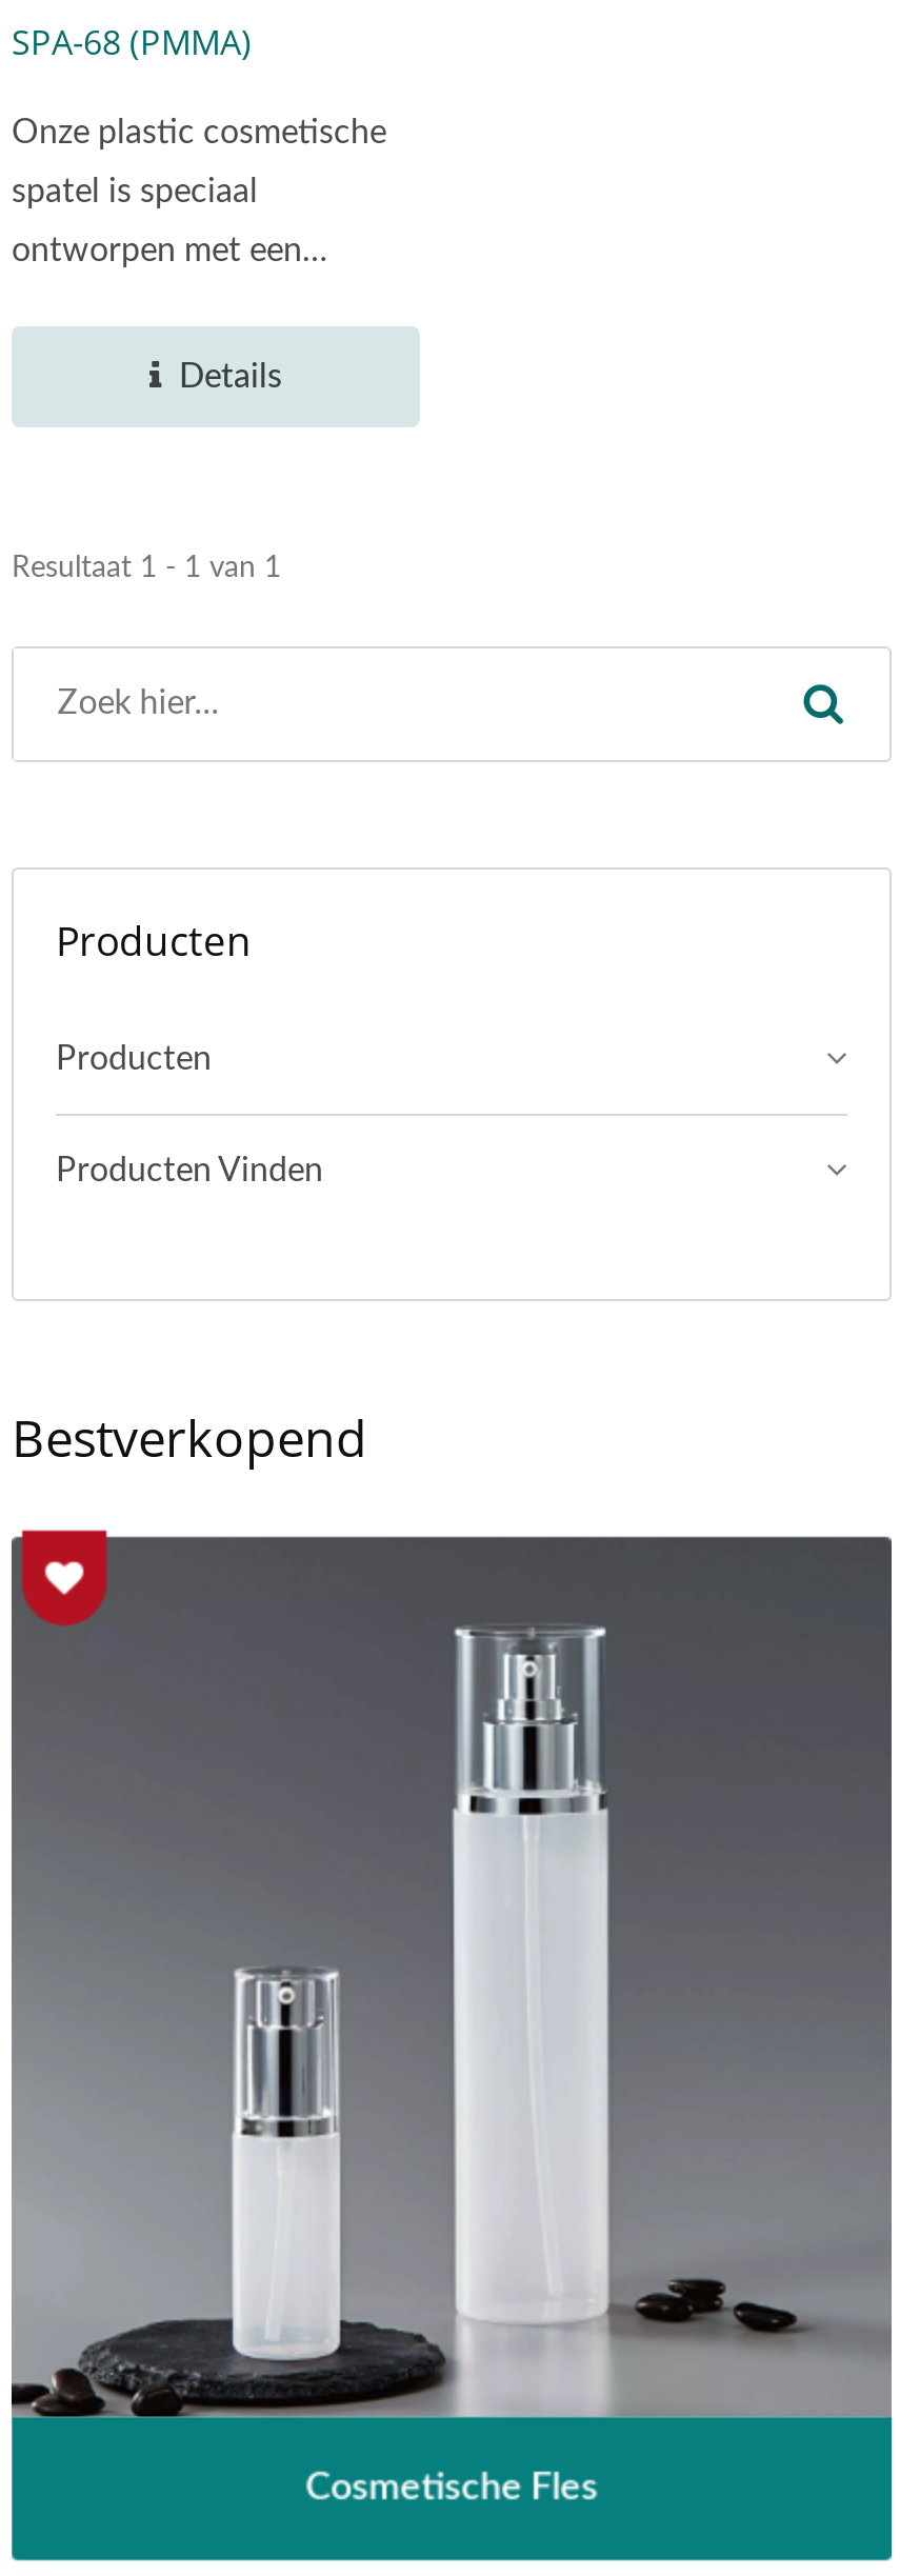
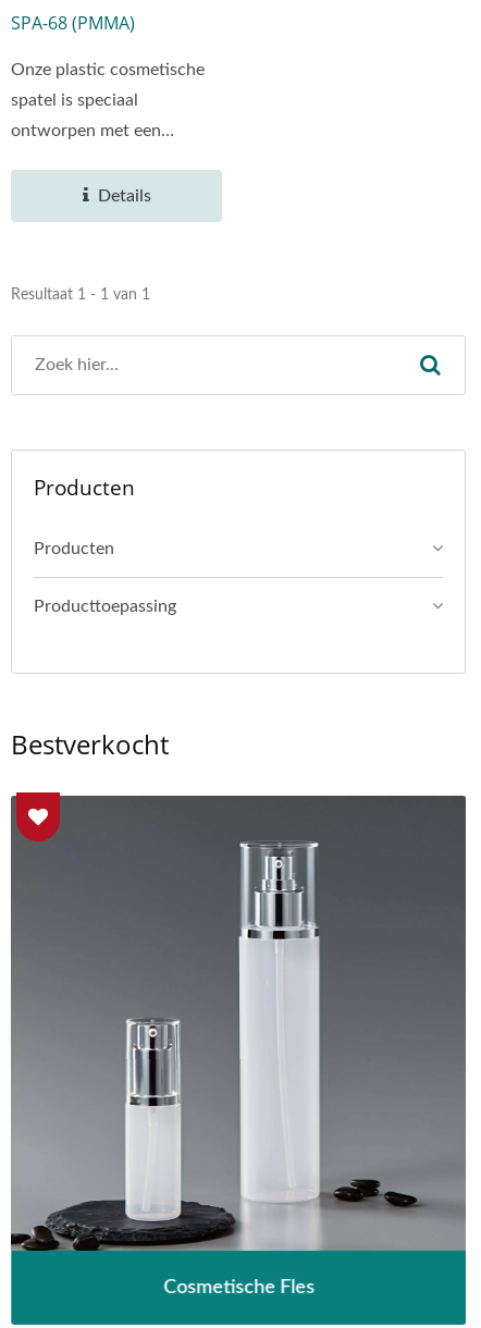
[56,1154,323,1187] Producten Vinden -> [34,598,176,615] Producttoepassing
[12,1402,367,1472] Bestverkopend -> [11,726,169,762] Bestverkocht

